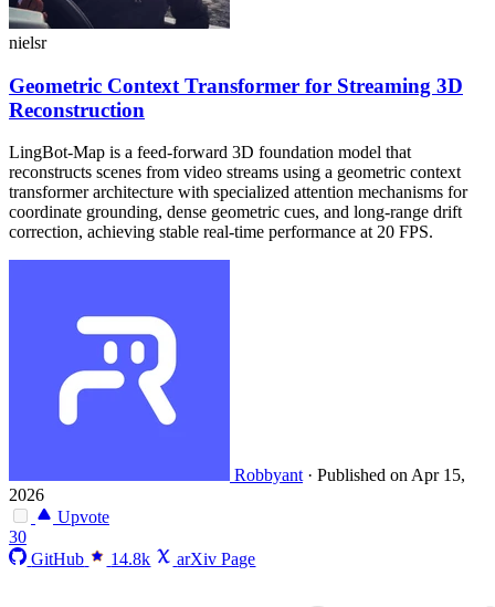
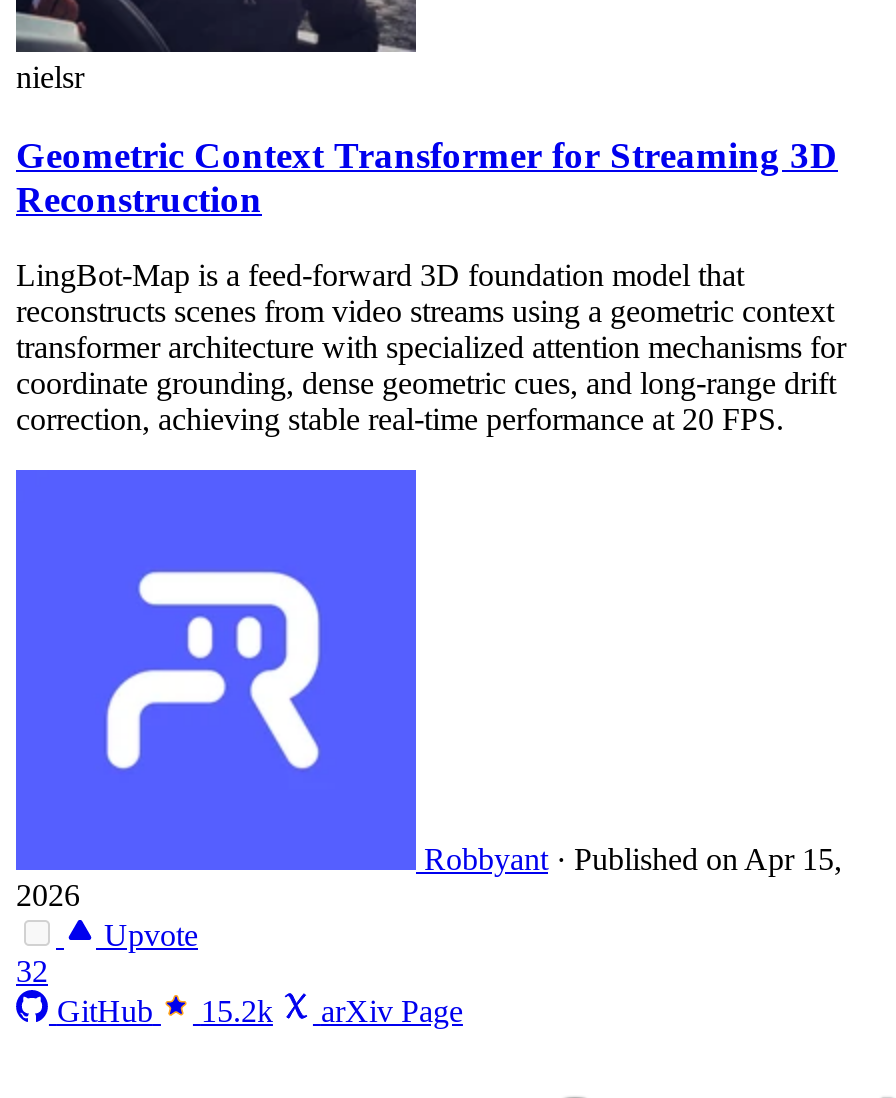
[9,528,27,547] 30 -> [16,955,48,989] 32
[31,550,256,569] GitHub 14.8k arXiv Page -> [57,995,463,1029] GitHub 15.2k arXiv Page

